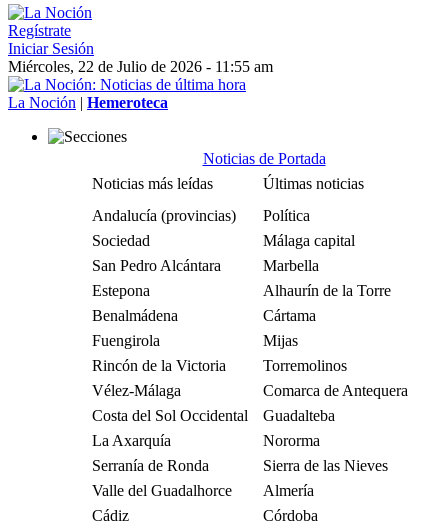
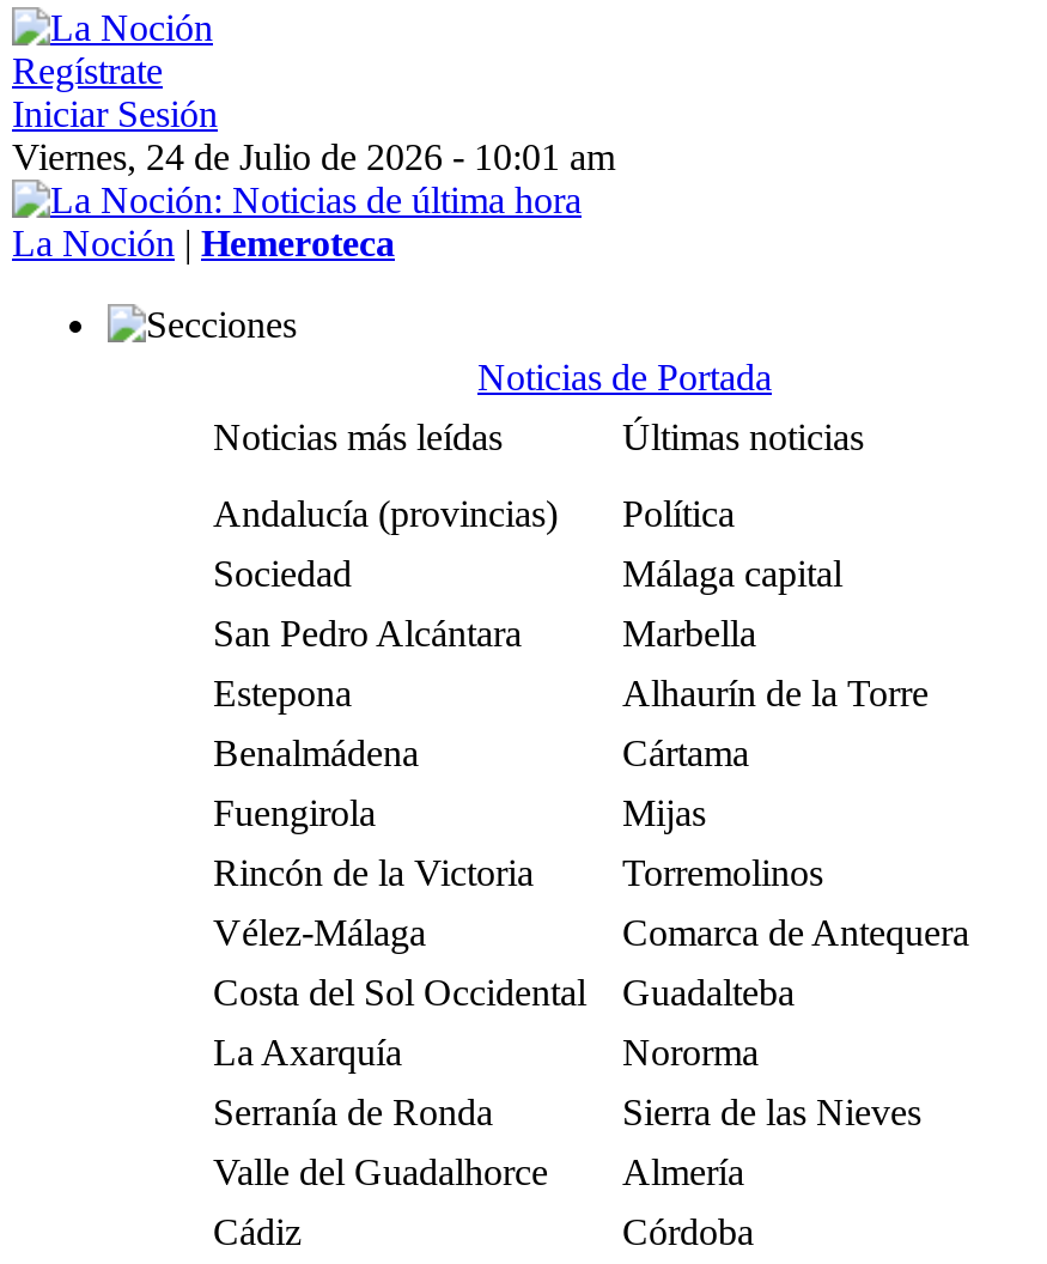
[8,58,273,75] Miércoles, 22 de Julio de 2026 - 11:55 am -> [12,136,615,177] Viernes, 24 de Julio de 2026 - 10:01 am

